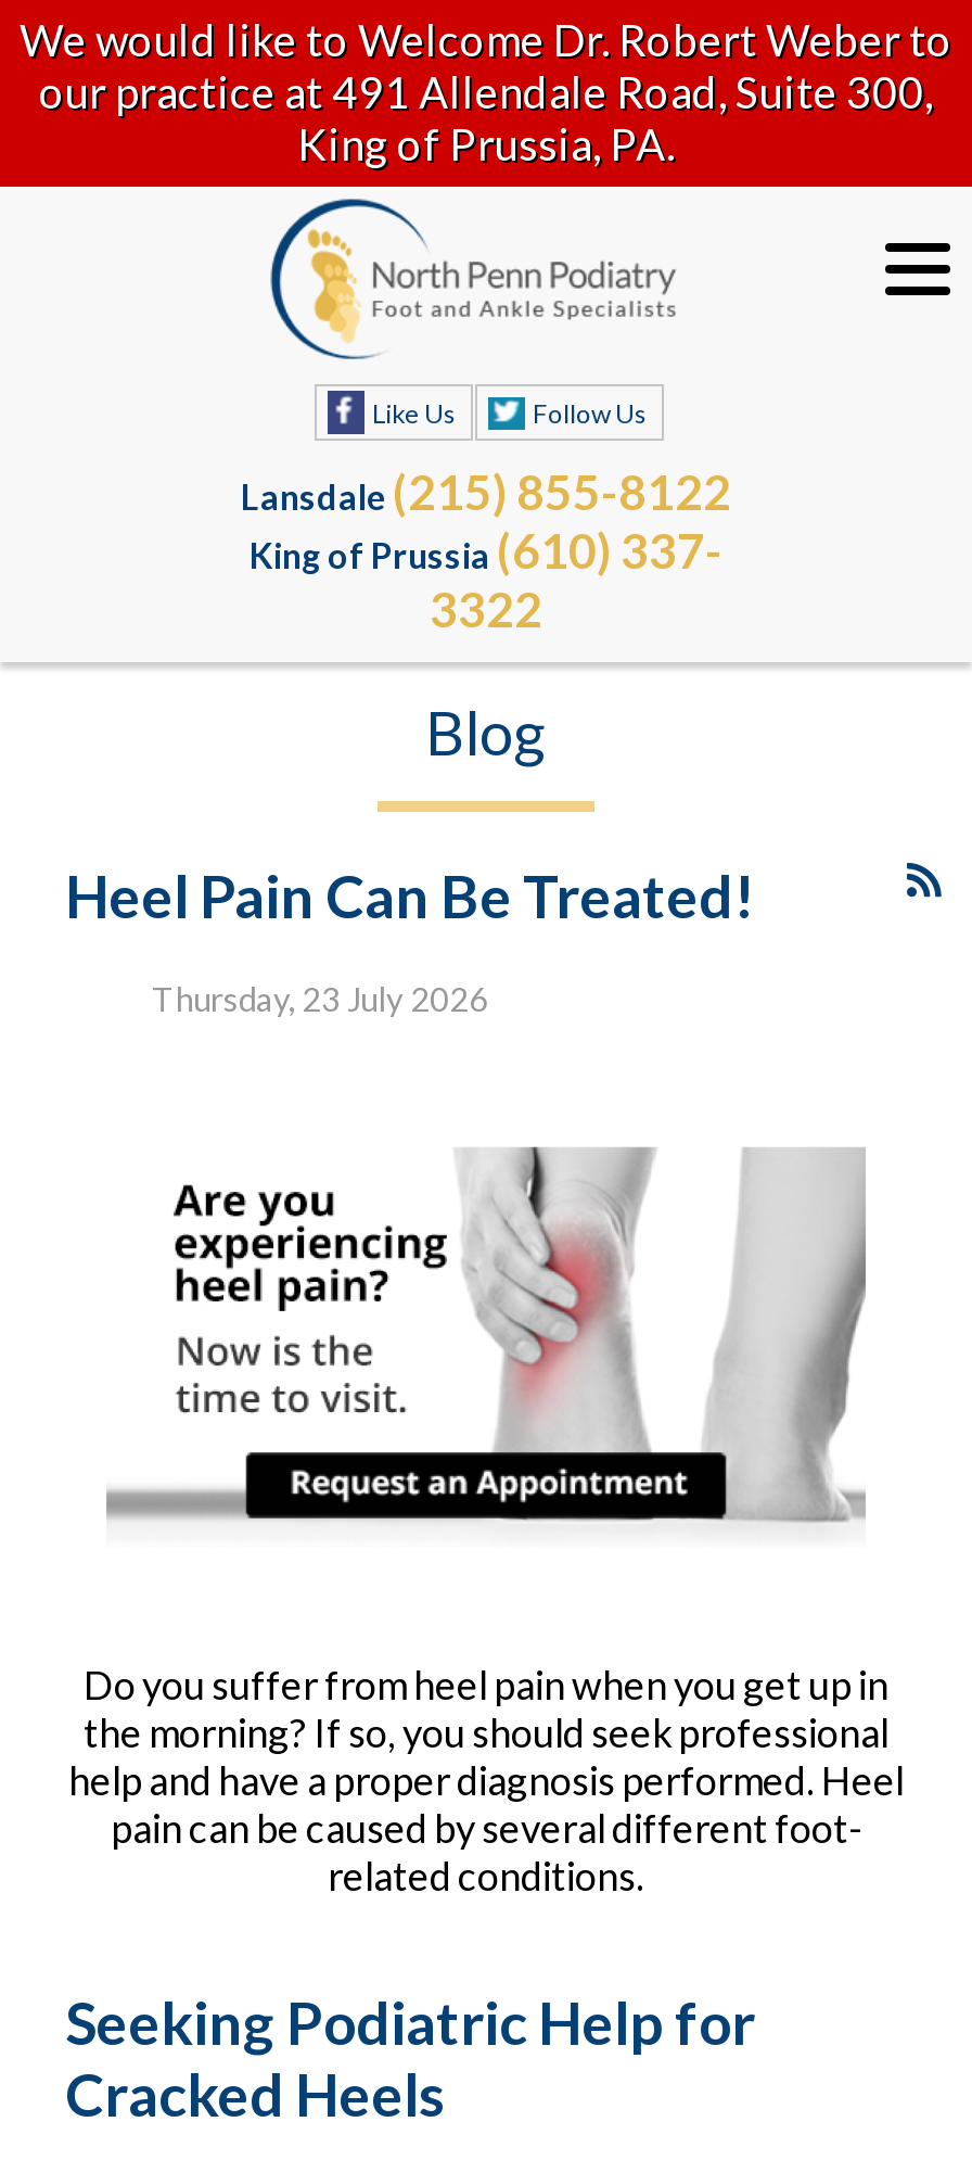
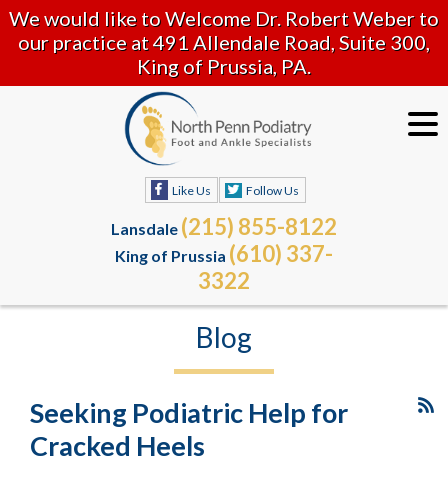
[65,860,755,1019] Heel Pain Can Be Treated! | Thursday, 23 July 2026 -> none
[106,1144,868,1524] [image] -> none
[68,1662,904,1900] Do you suffer from heel pain when you get up in | the morning? If so, you should seek professional | help and have a proper diagnosis performed. Heel | pain can be caused by several different foot- | related conditions. -> none

